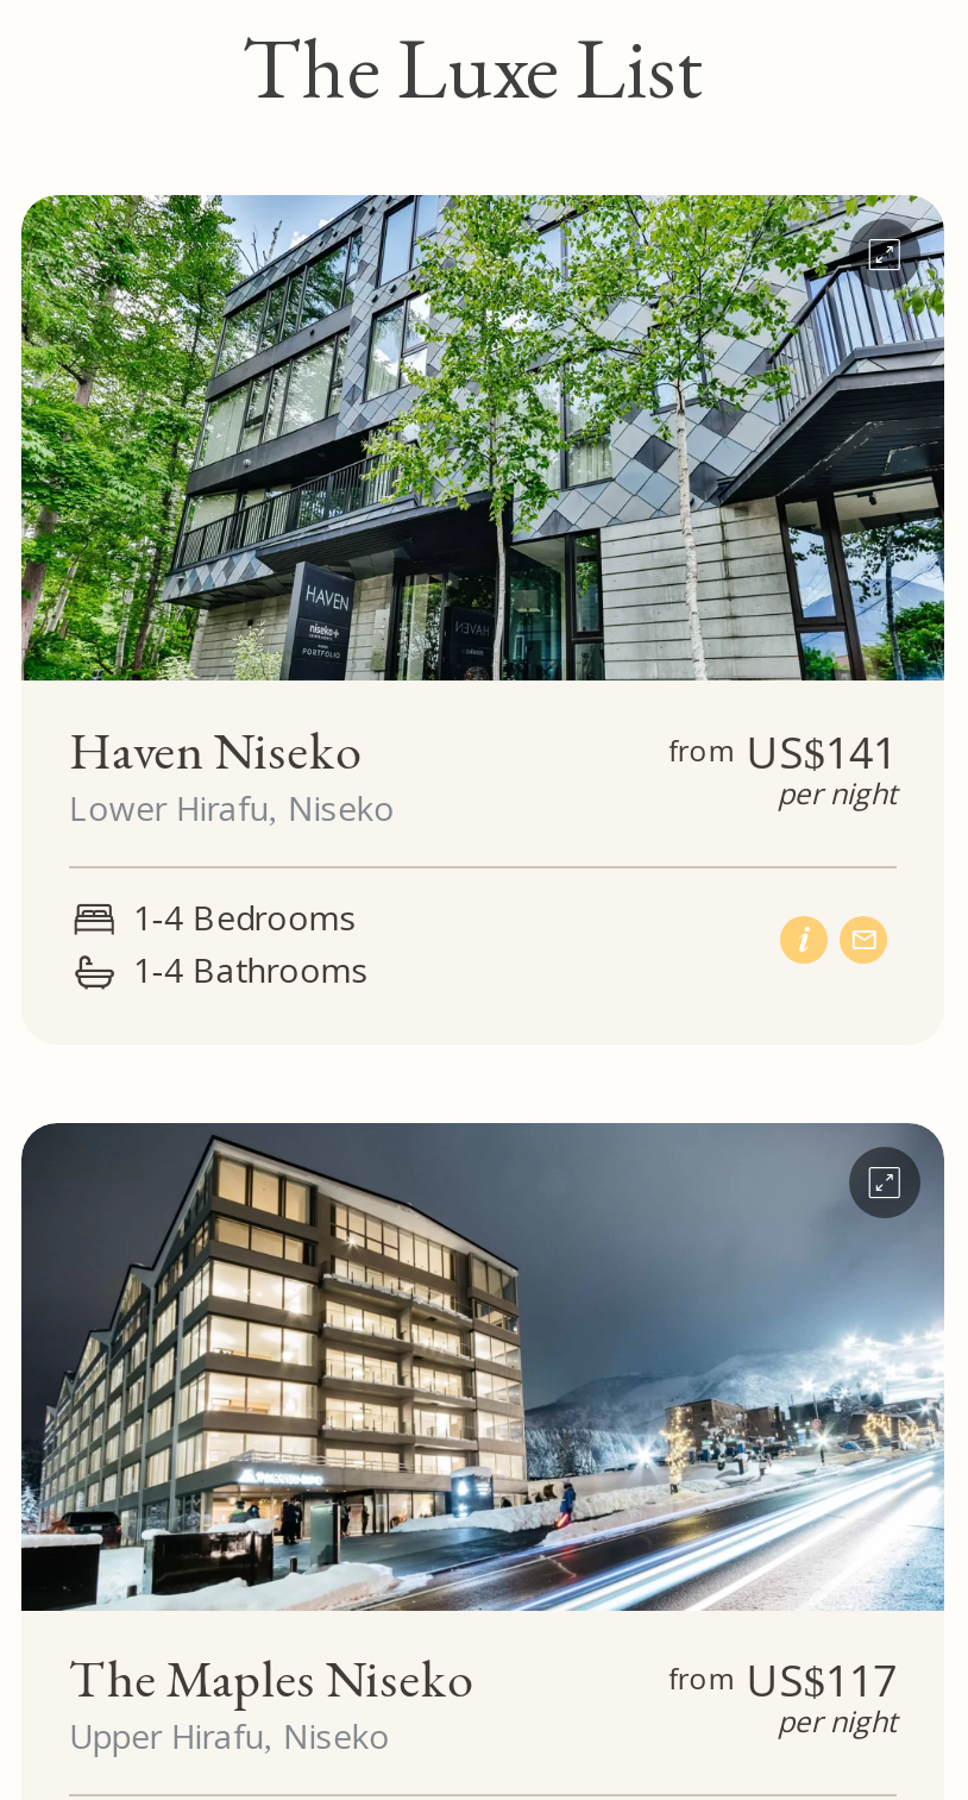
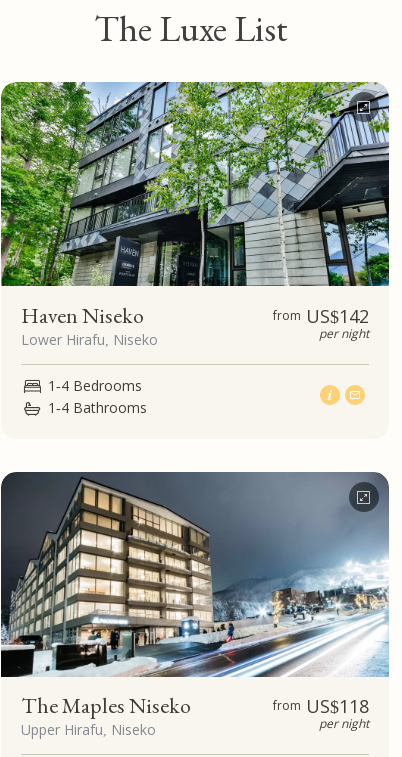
[668,722,896,779] from US$141 -> [273,303,369,327] from US$142
[668,1652,896,1709] from US$117 -> [273,694,369,718] from US$118

